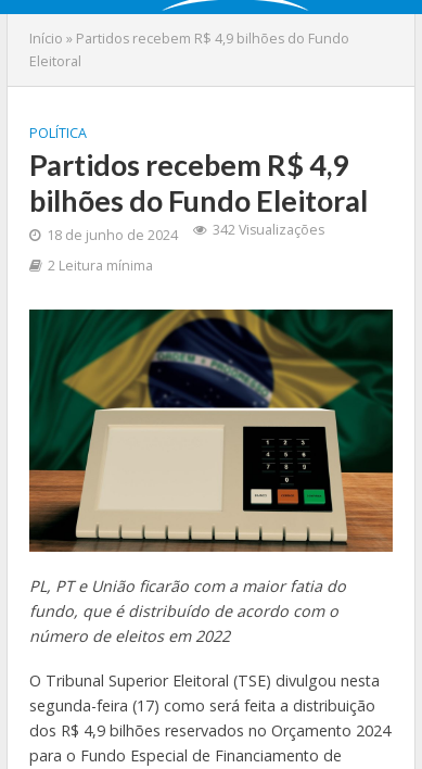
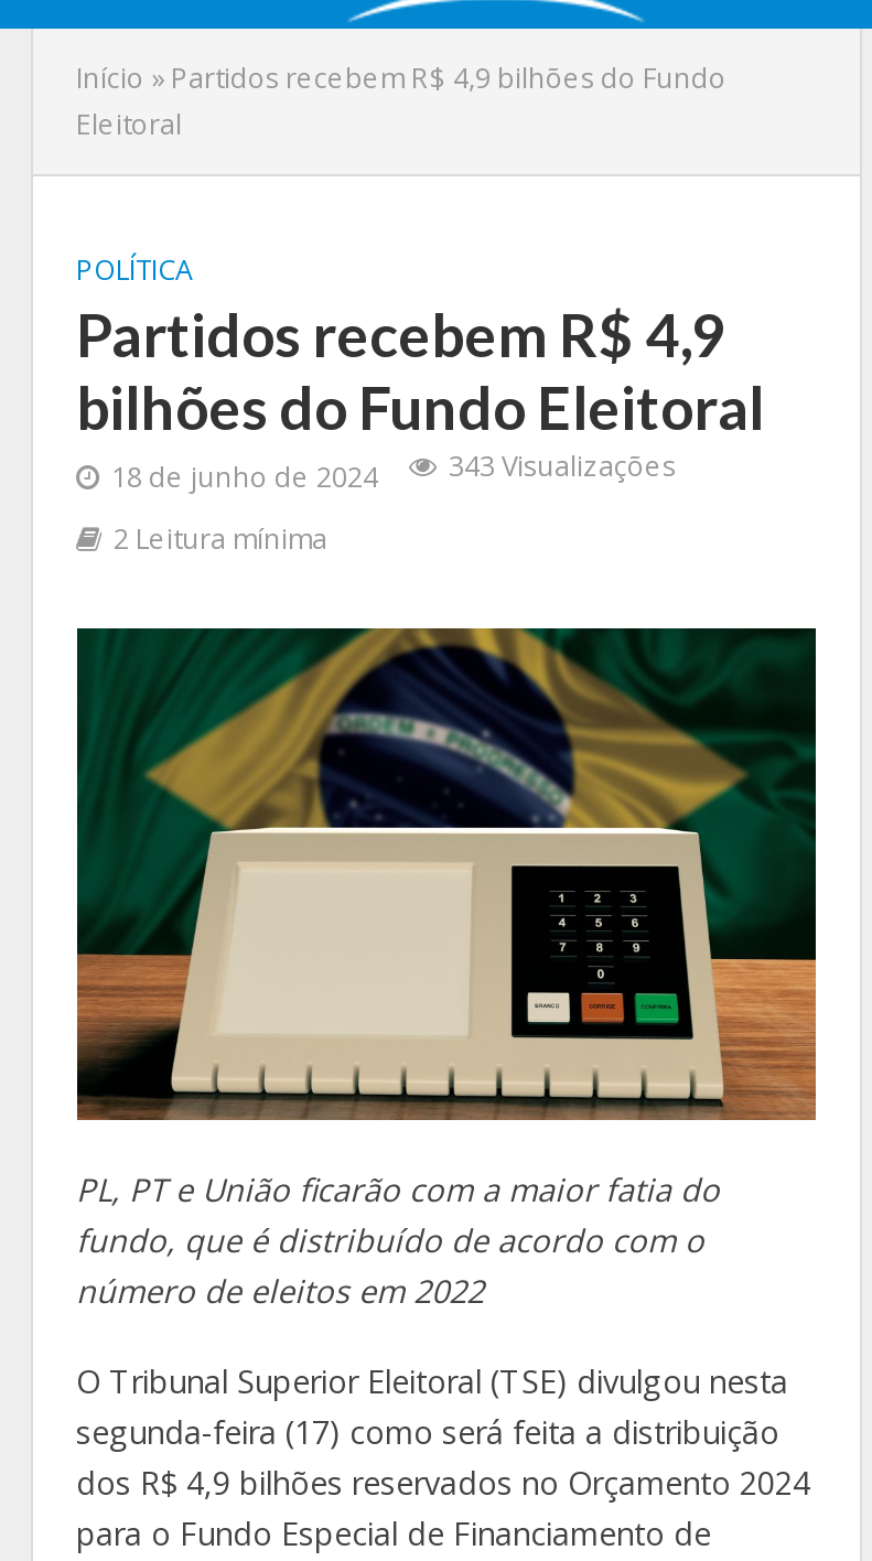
[212,220,324,239] 342 Visualizações -> [449,448,676,485] 343 Visualizações

